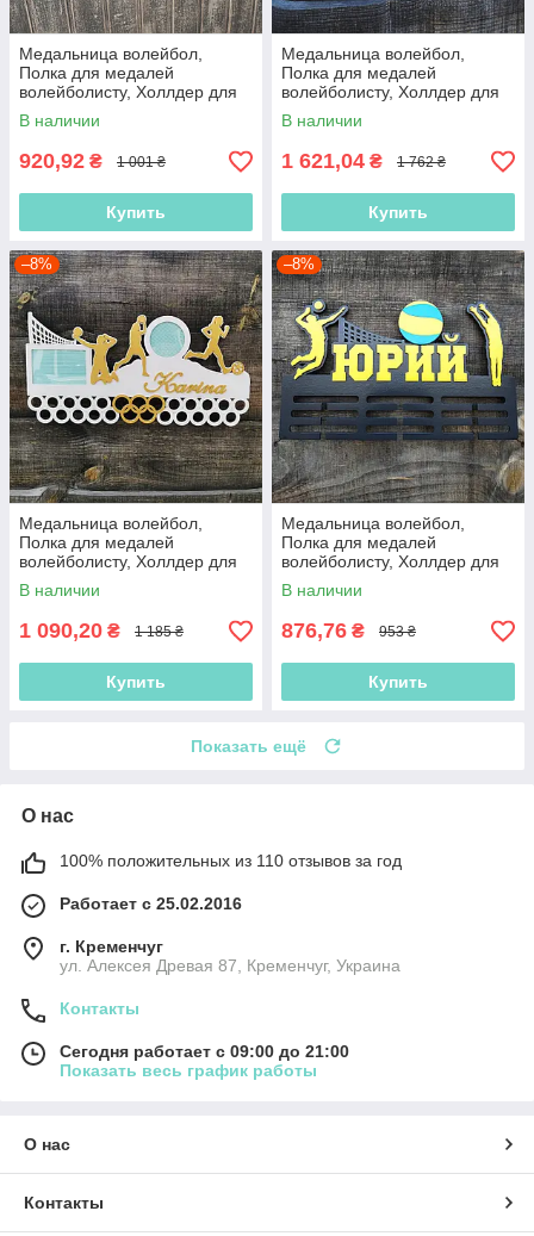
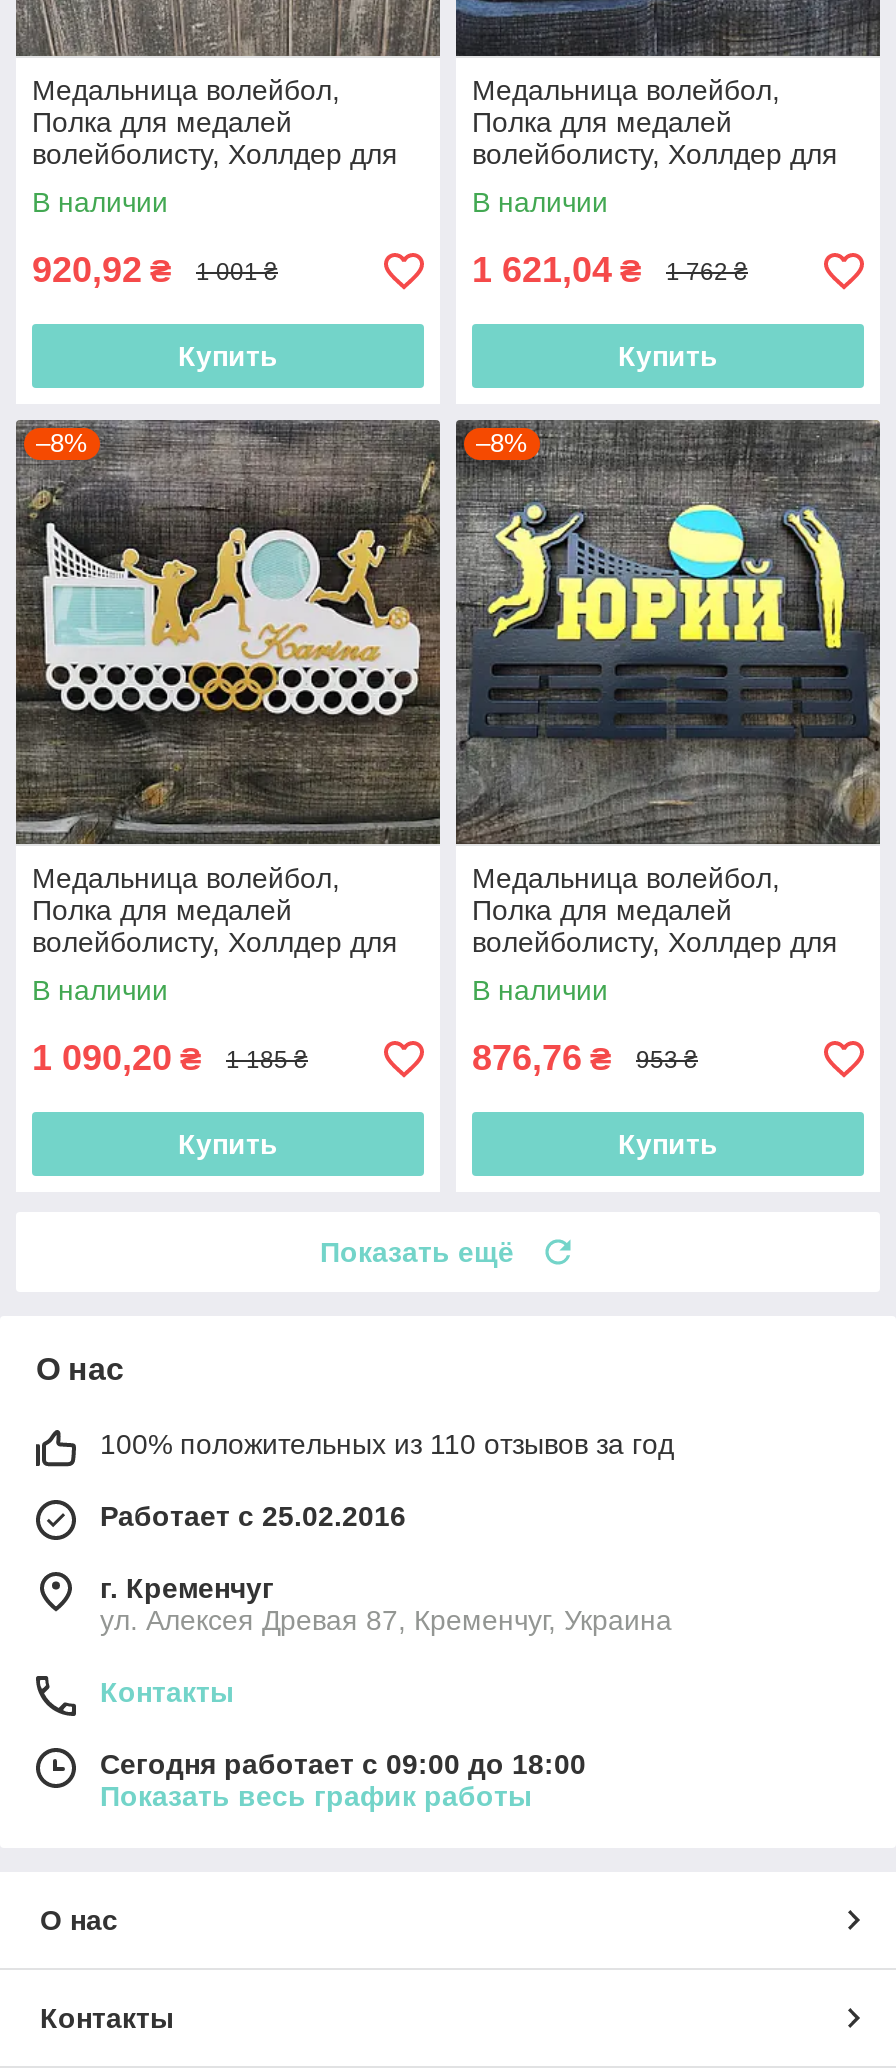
[60,1042,349,1061] Сегодня работает с 09:00 до 21:00 -> [100,1749,586,1781] Сегодня работает с 09:00 до 18:00

